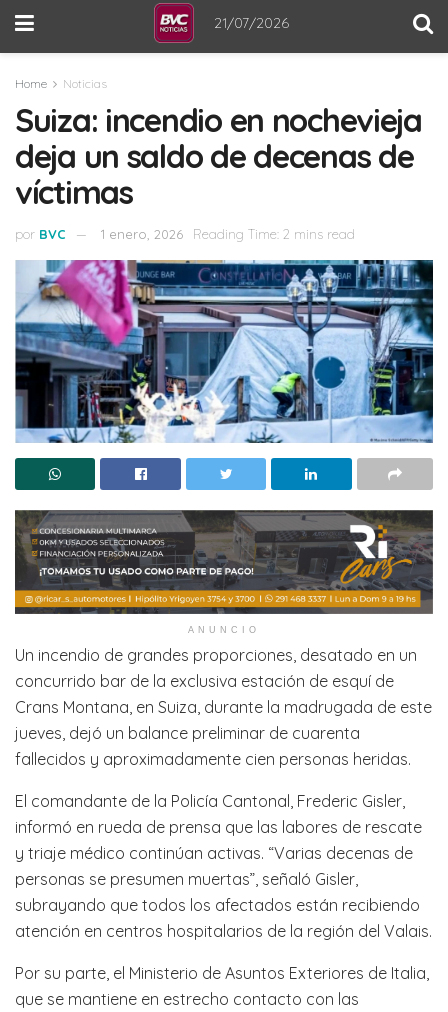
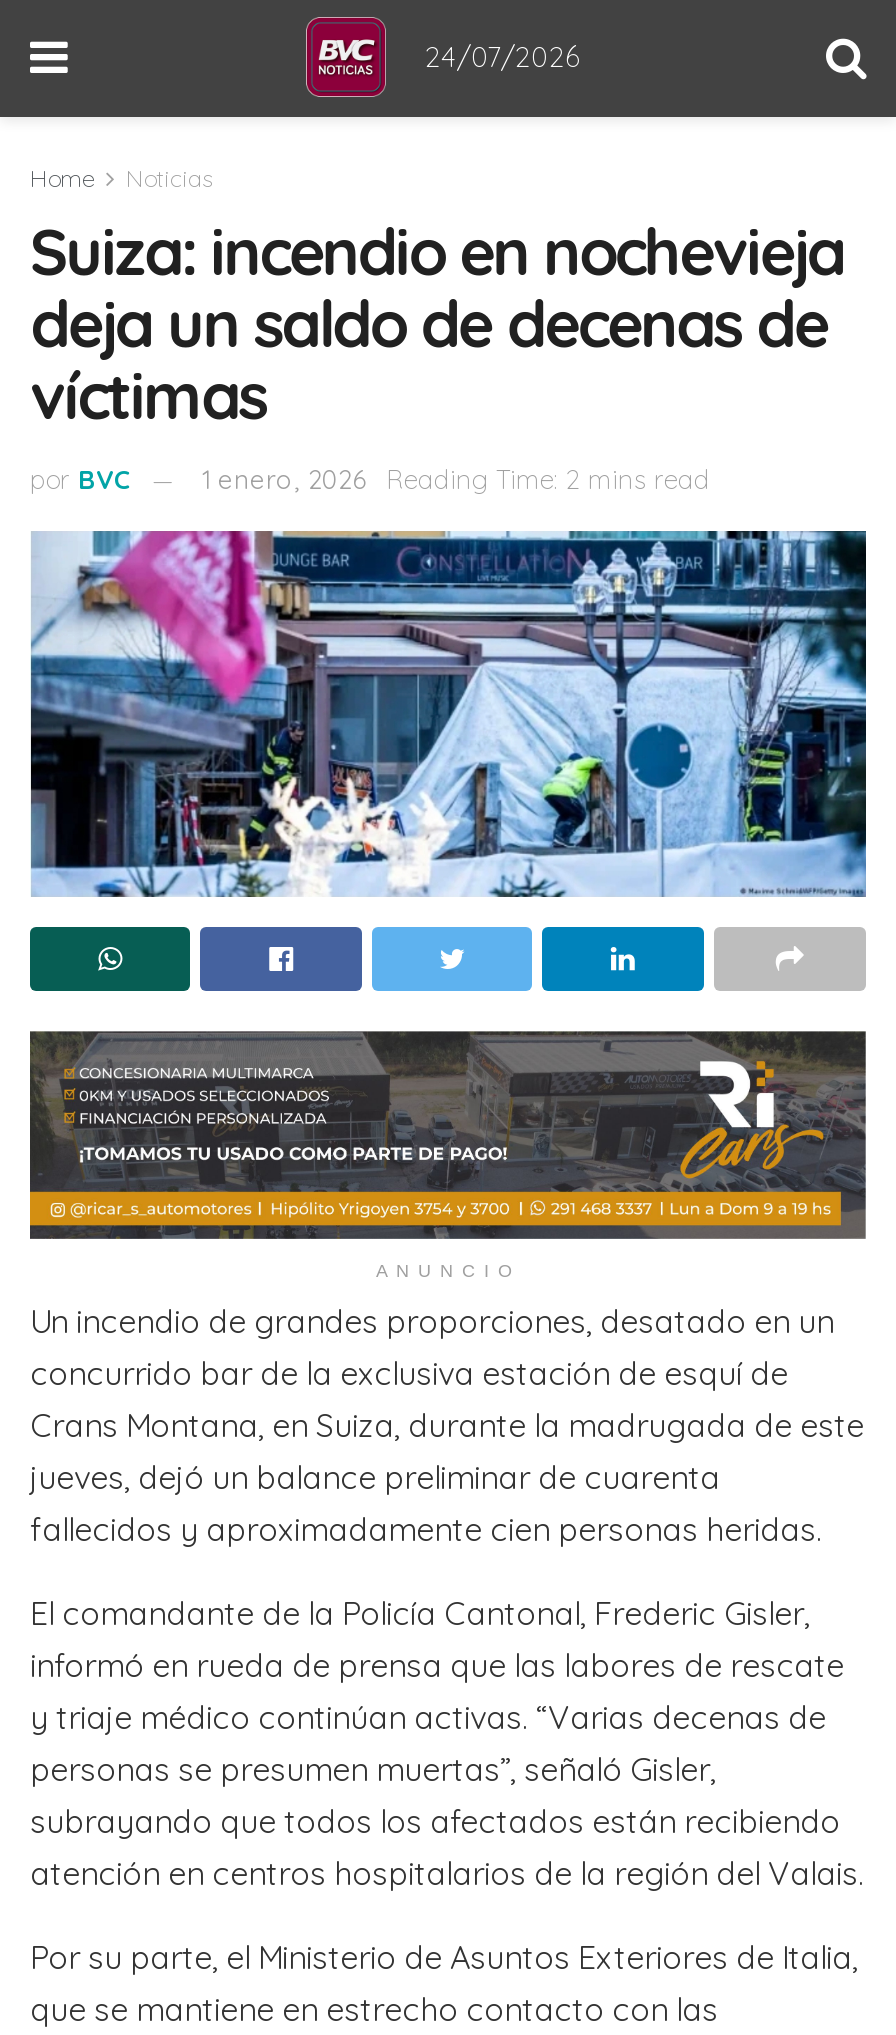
[214,14,293,32] 21/07/2026 -> [425,39,589,75] 24/07/2026

